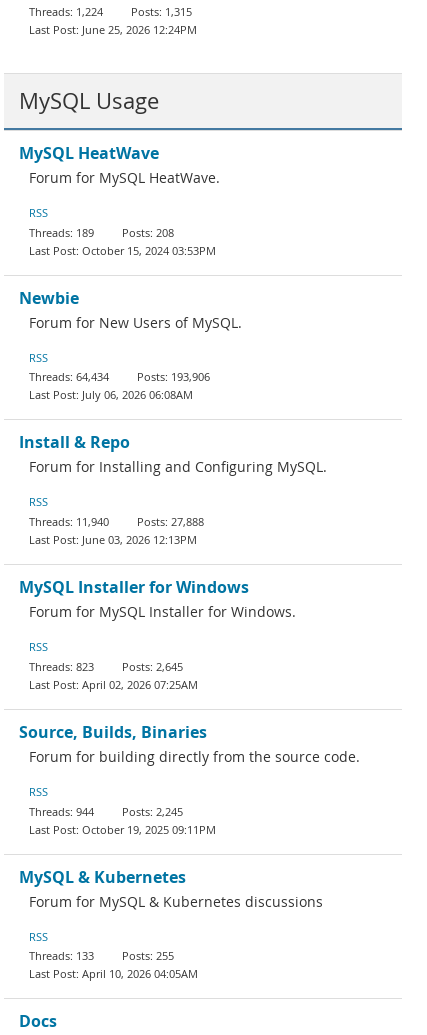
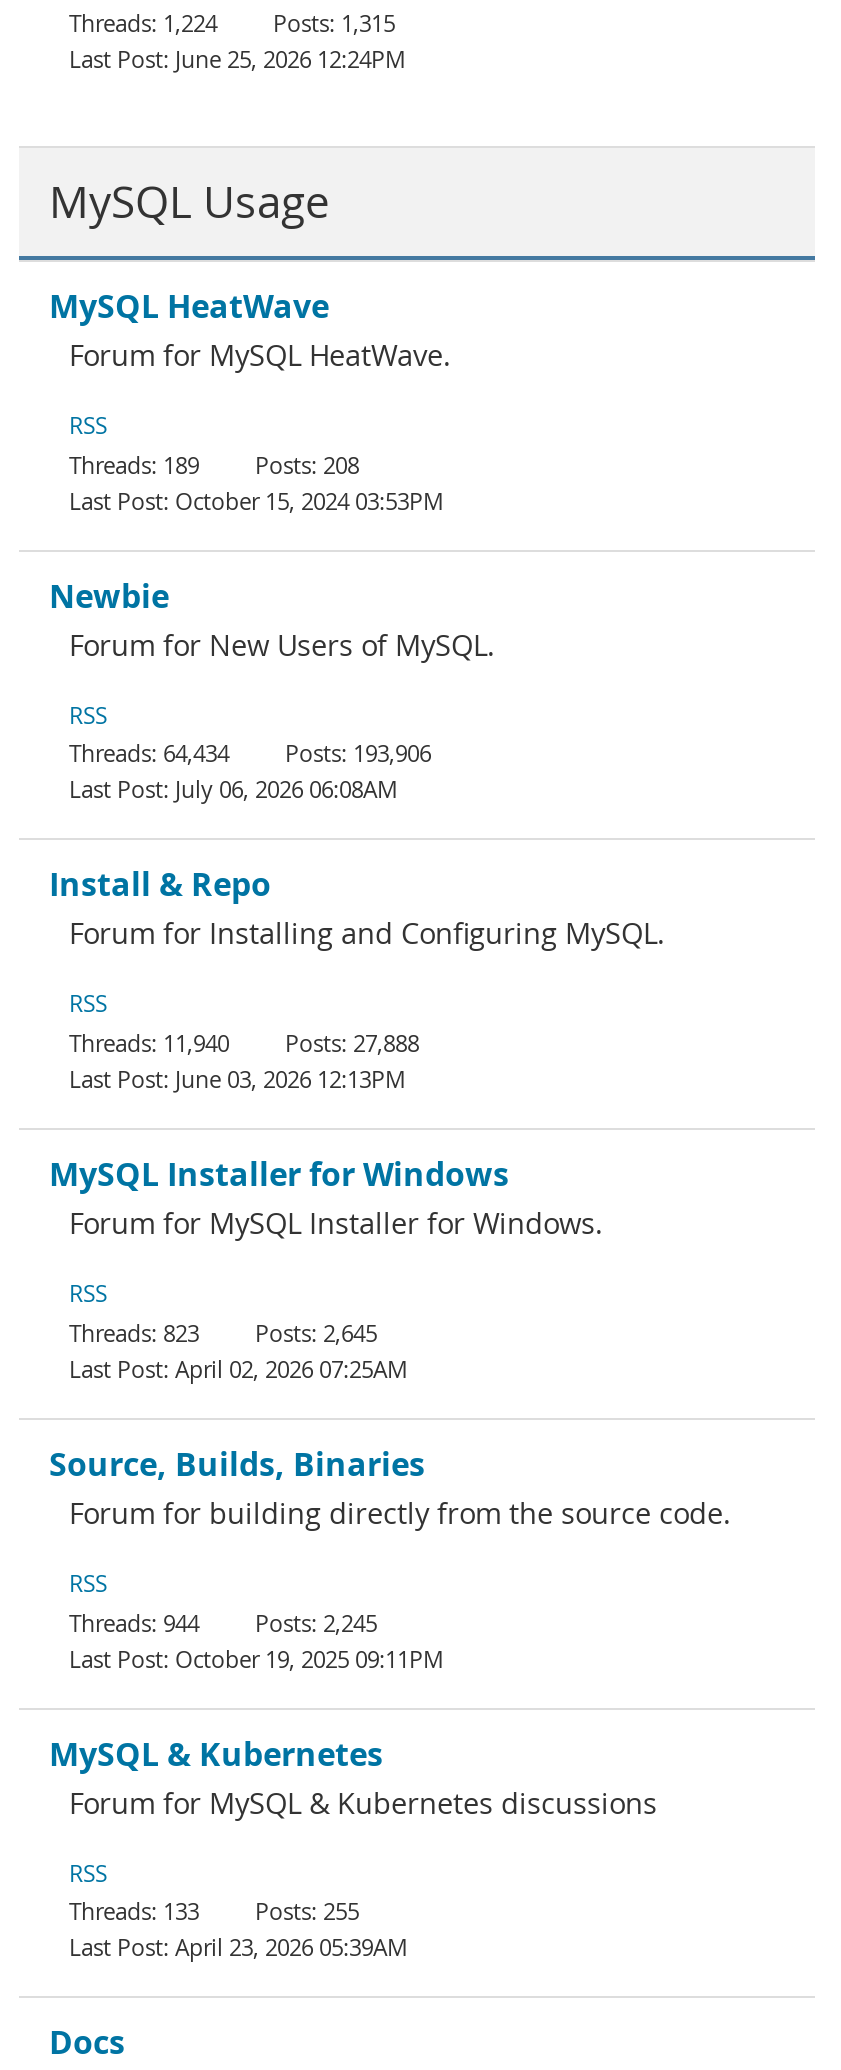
[82,966,198,981] April 10, 2026 04:05AM -> [175,1933,407,1963] April 23, 2026 05:39AM

